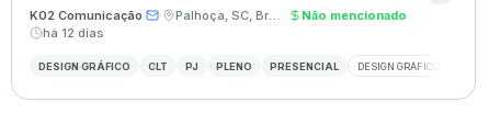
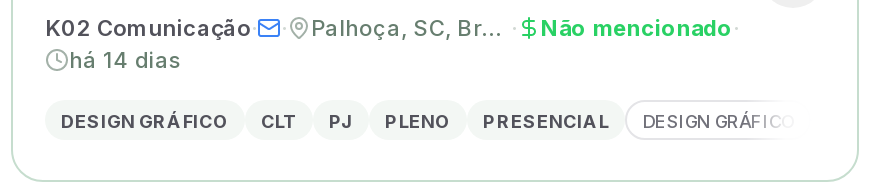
[43,25,104,41] há 12 dias -> [69,46,183,74] há 14 dias

